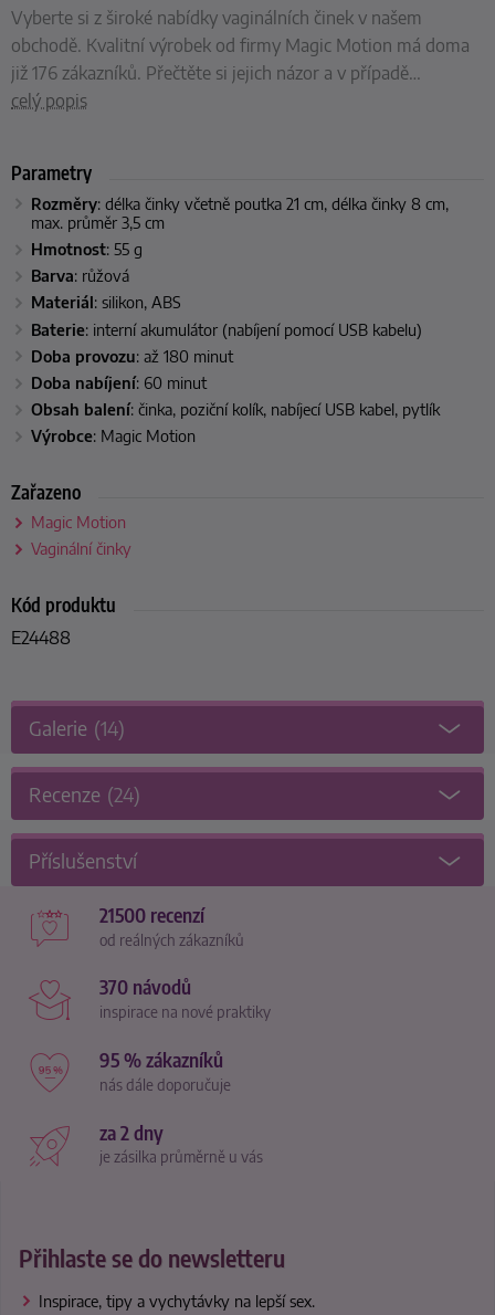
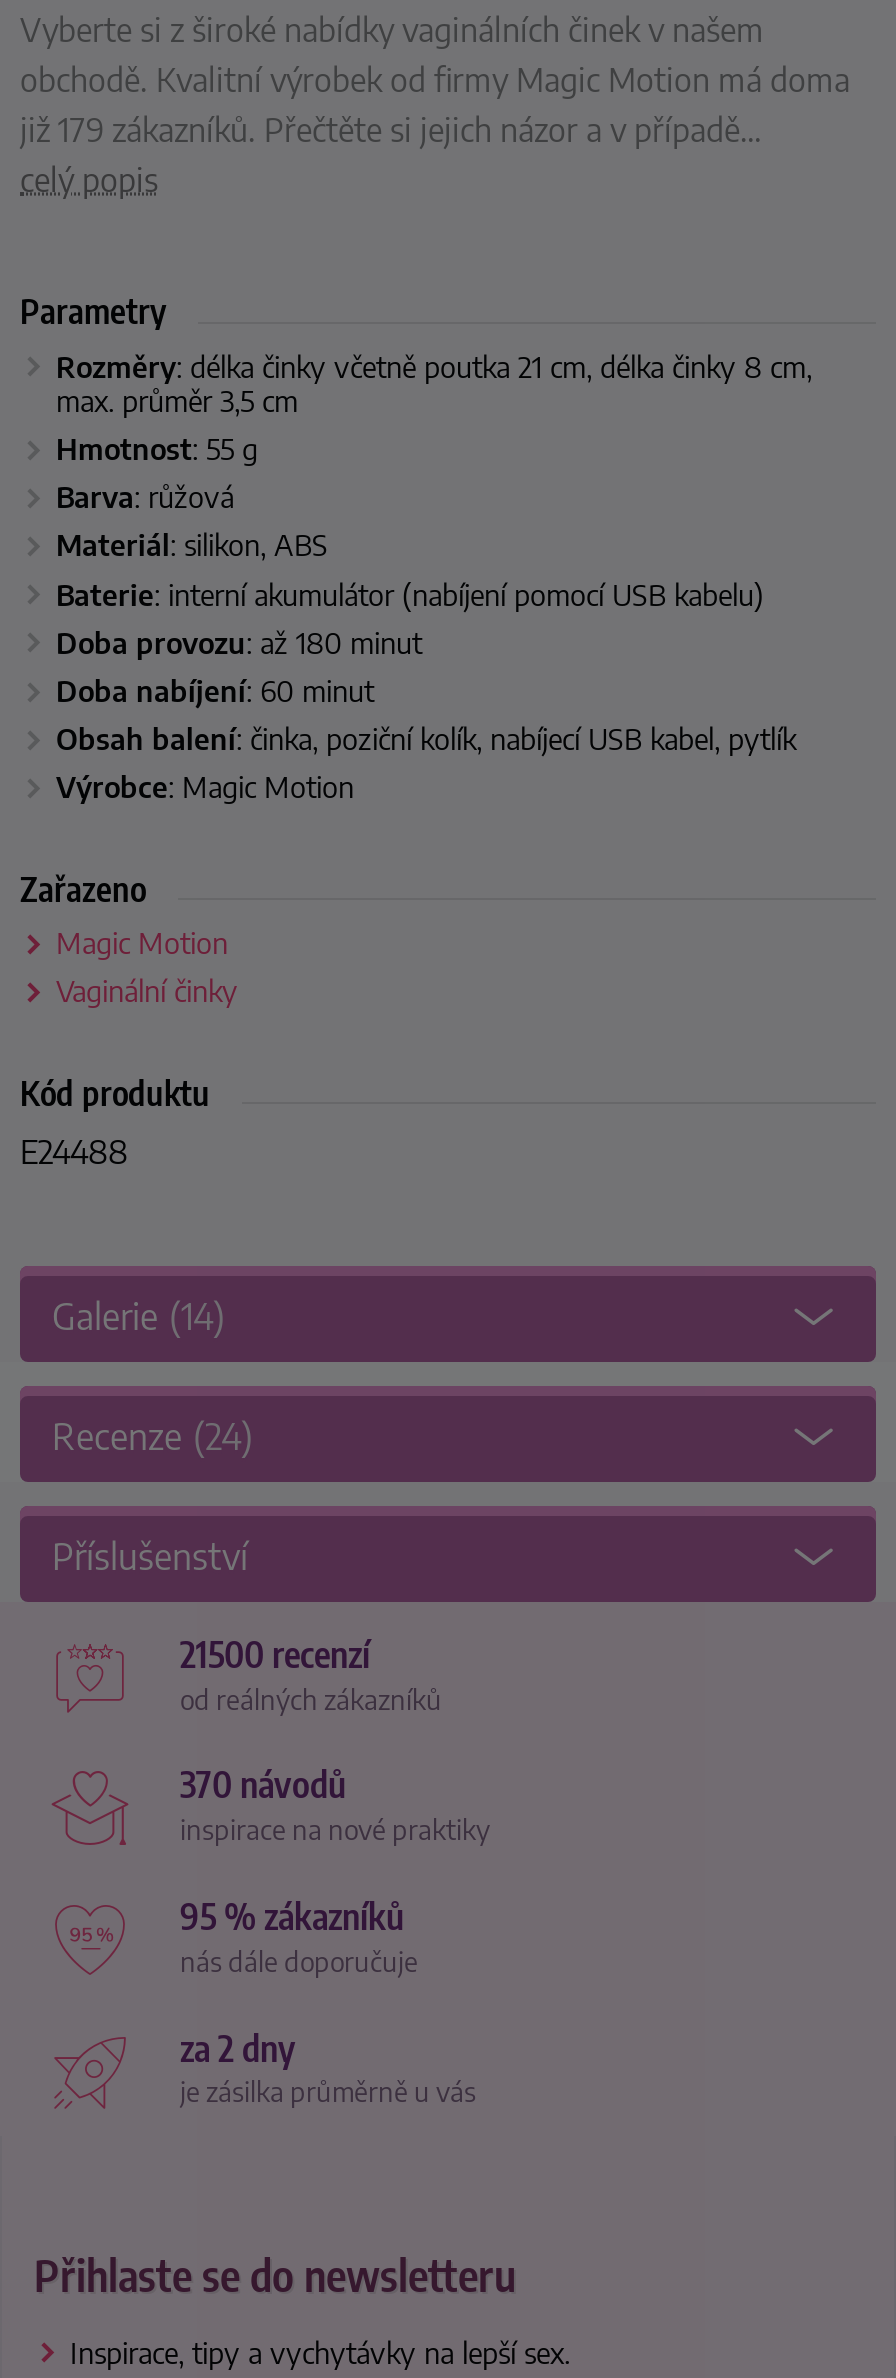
[11,62,421,84] již 176 zákazníků. Přečtěte si jejich názor a v případě… -> [20,111,762,151] již 179 zákazníků. Přečtěte si jejich názor a v případě…

